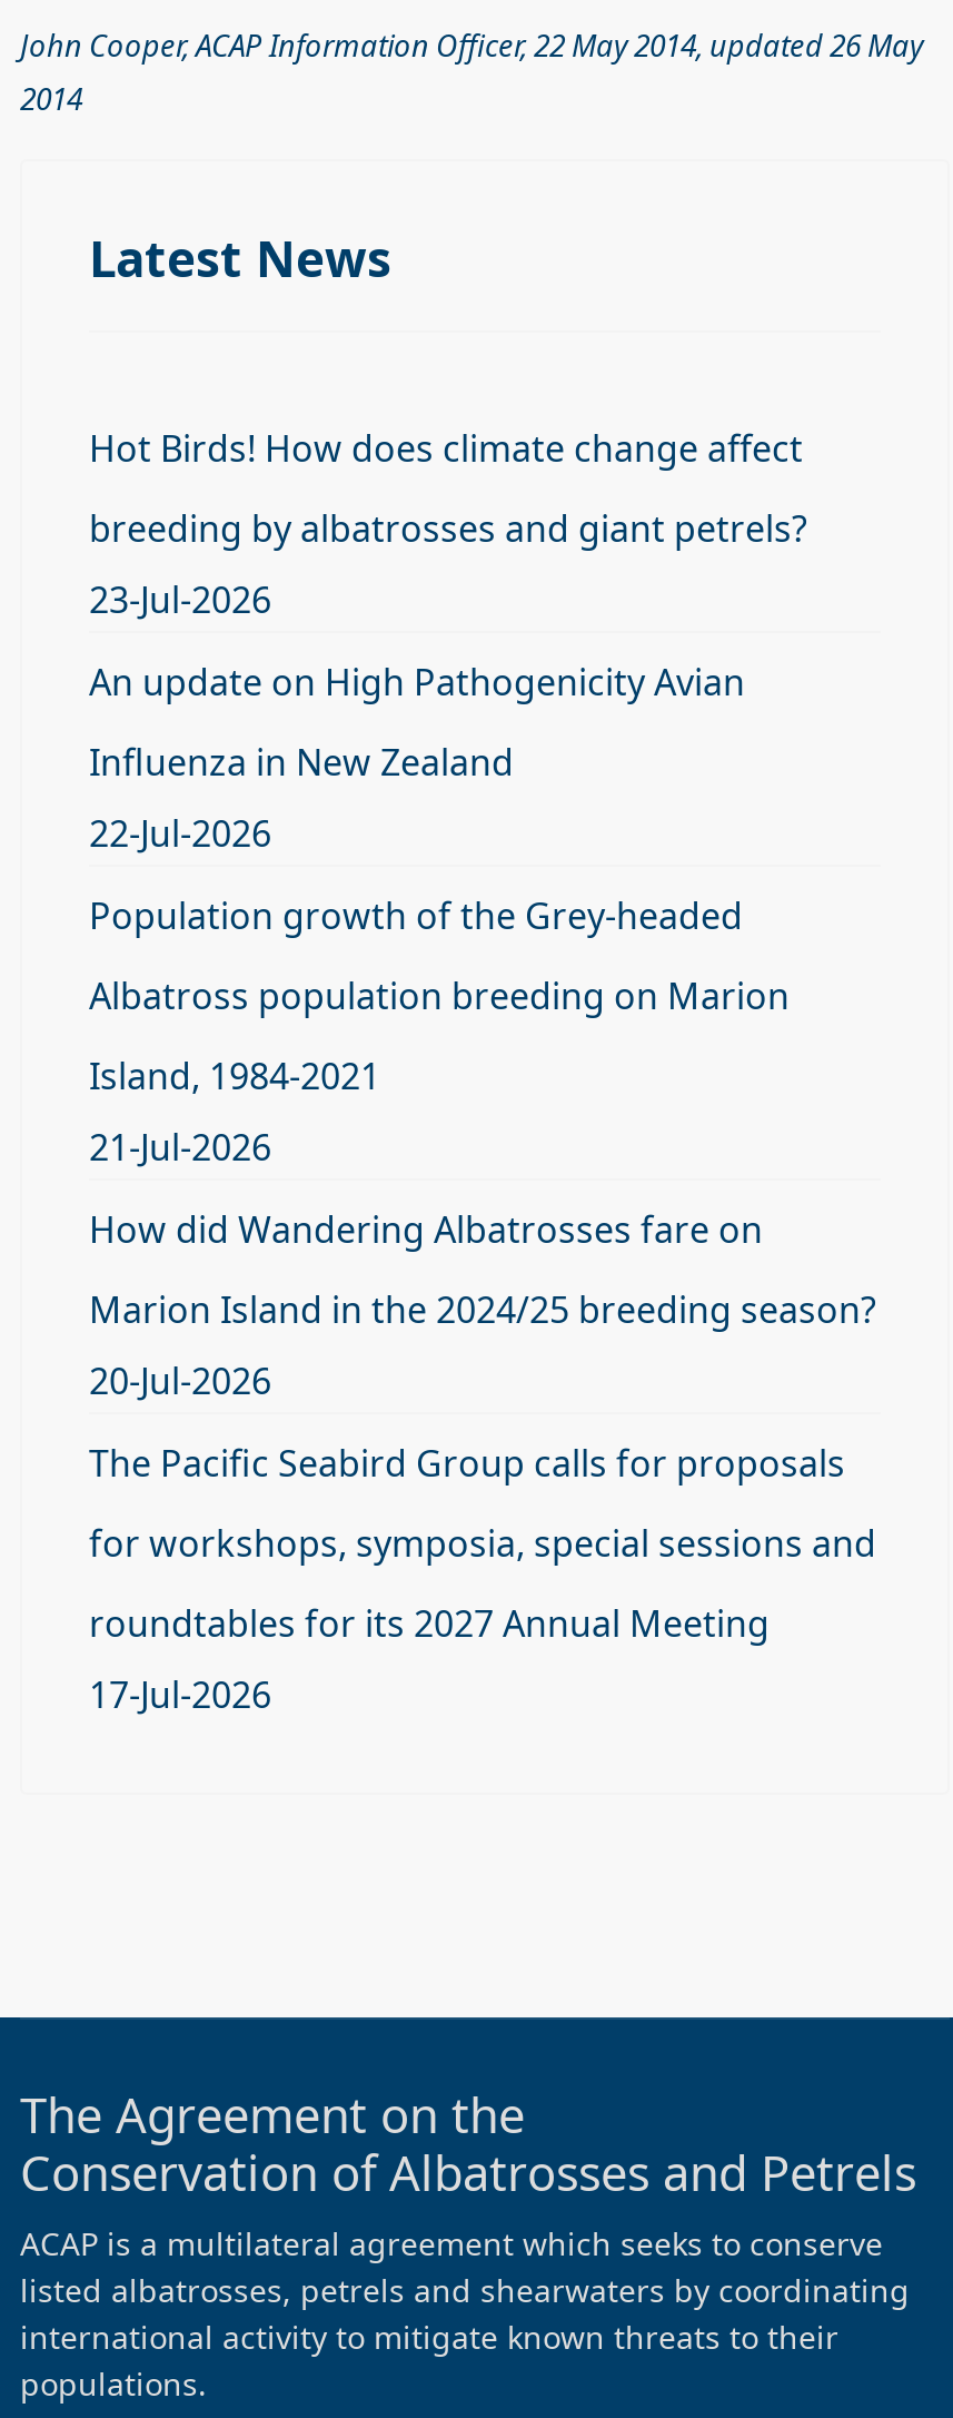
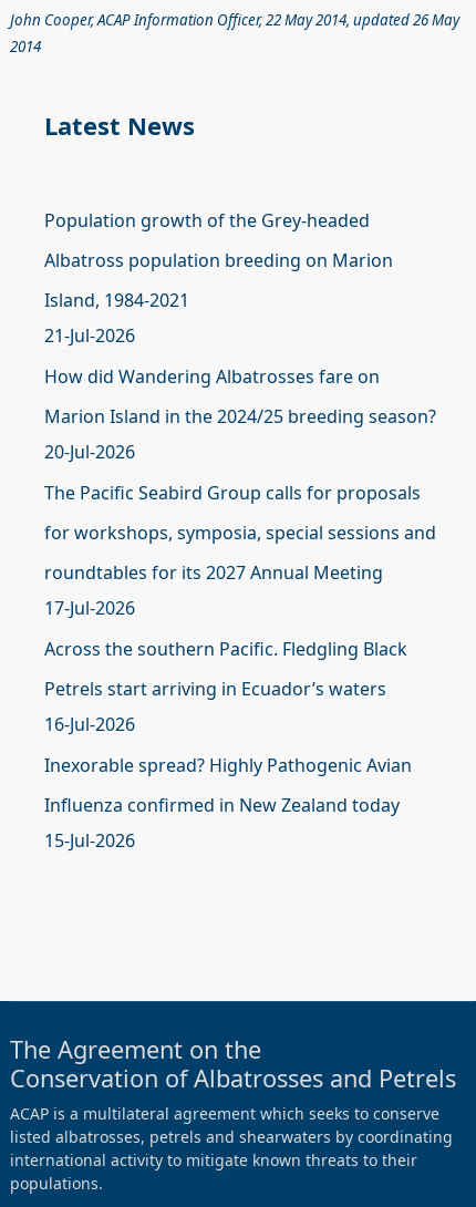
[89,424,807,858] Hot Birds! How does climate change affect | breeding by albatrosses and giant petrels? | 23-Jul-2026 | An update on High Pathogenicity Avian | Influenza in New Zealand | 22-Jul-2026 -> none
moved [89,891,876,1719] -> [44,208,436,620]: Population growth of the Grey-headed | Albatross population breeding on Marion | Island, 1984-2021 | ... | roundtables for its 2027 Annual Meeting | 17-Jul-2026
none -> [44,637,412,853] Across the southern Pacific. Fledgling Black | Petrels start arriving in Ecuador’s waters | 16-Jul-2026 | Inexorable spread? Highly Pathogenic Avian | Influenza confirmed in New Zealand today | 15-Jul-2026

